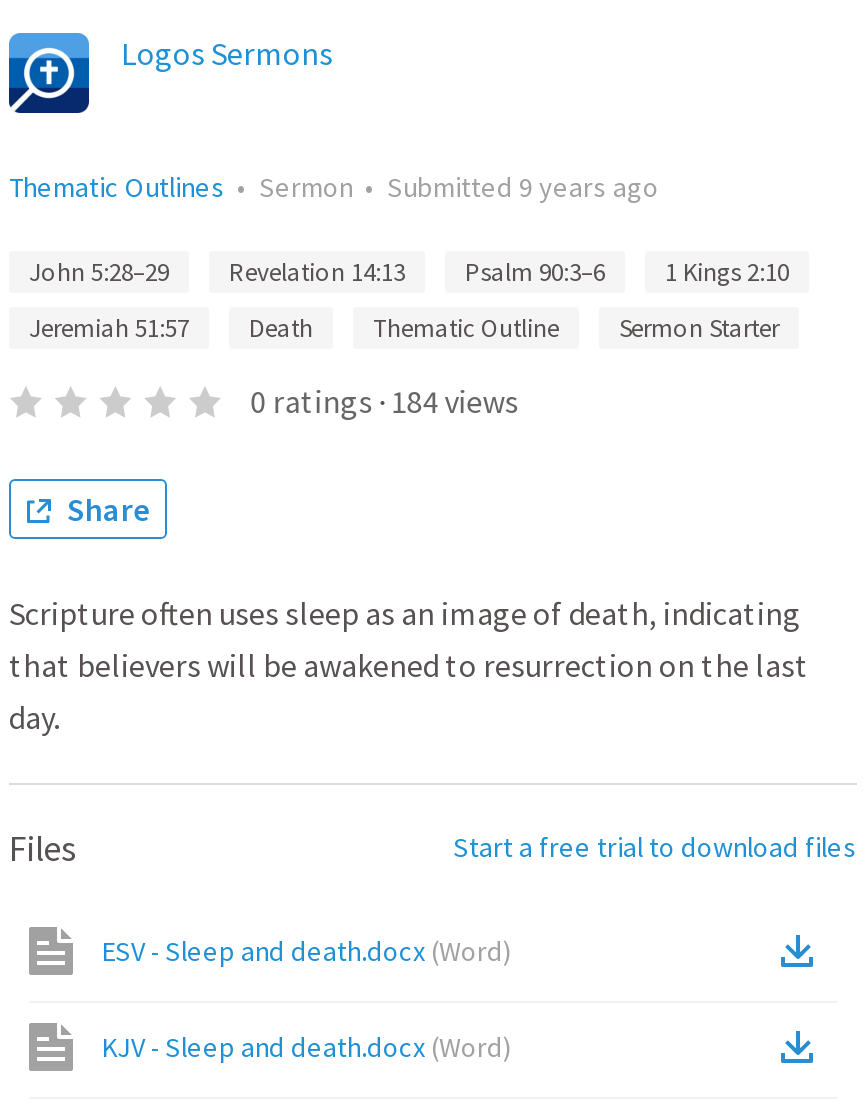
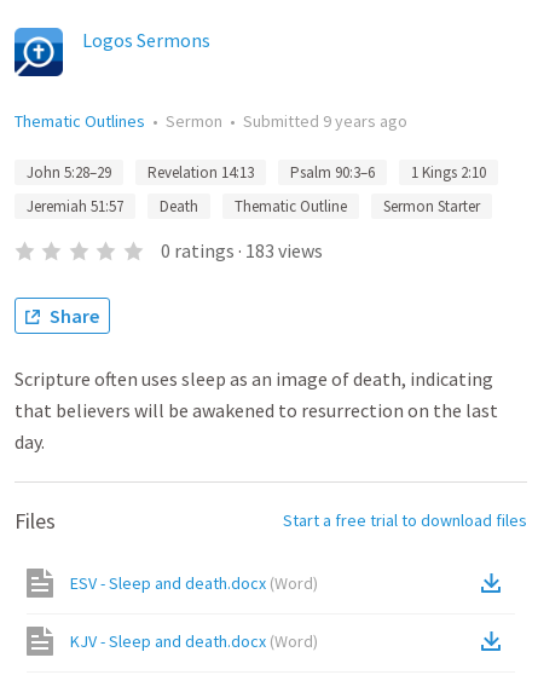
[250,381,518,421] 0 ratings · 184 views -> [160,238,322,262] 0 ratings · 183 views

